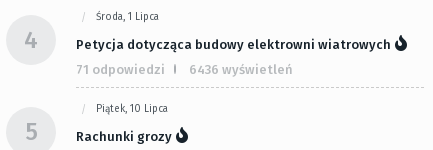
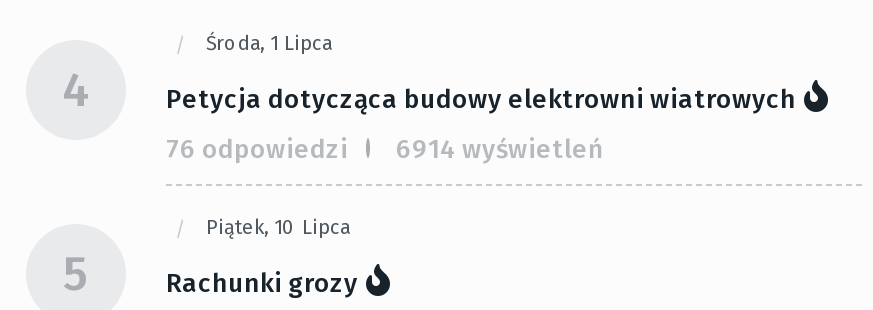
[76,62,165,77] 71 odpowiedzi -> [166,134,348,164] 76 odpowiedzi
[189,62,293,77] 6436 wyświetleń -> [396,134,604,164] 6914 wyświetleń

